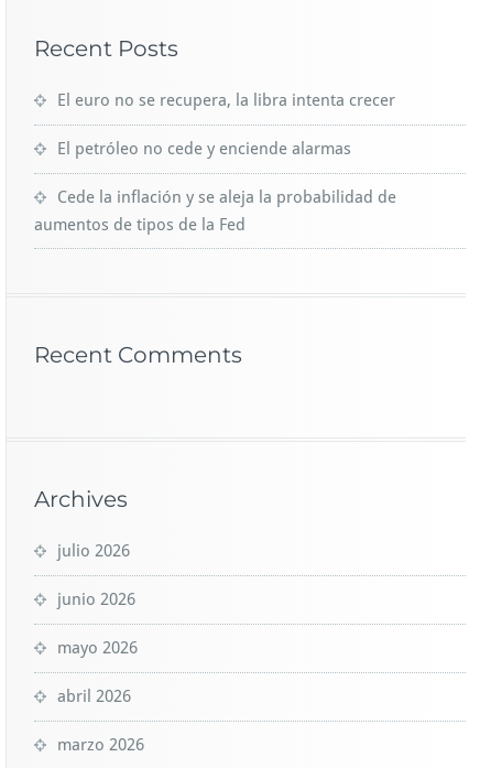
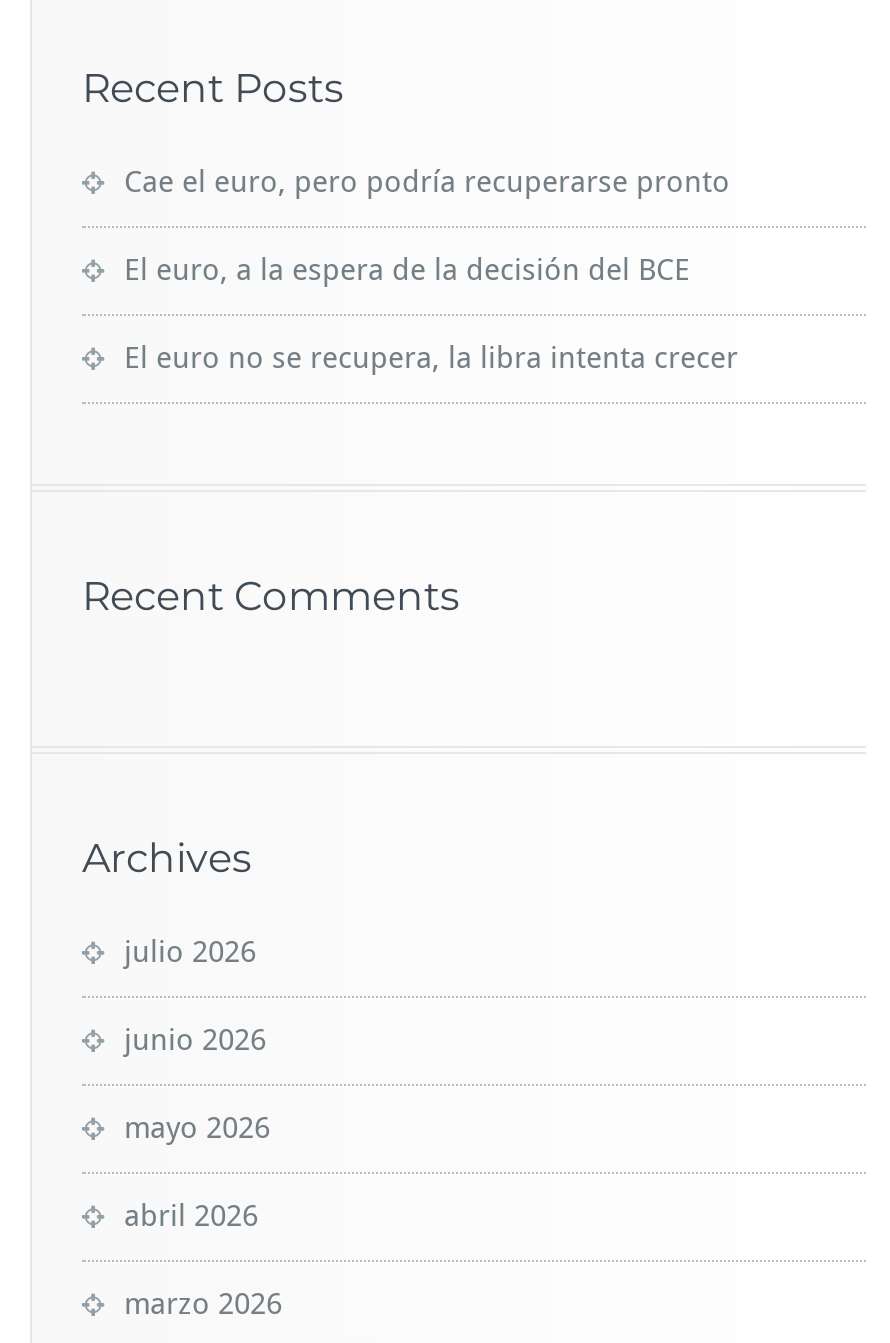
none -> [124,164,730,288] Cae el euro, pero podría recuperarse pronto | El euro, a la espera de la decisión del BCE
moved [57,90,395,110] -> [124,340,738,376]: El euro no se recupera, la libra intenta crecer
[34,139,396,235] El petróleo no cede y enciende alarmas | Cede la inflación y se aleja la probabilidad de | aumentos de tipos de la Fed -> none

